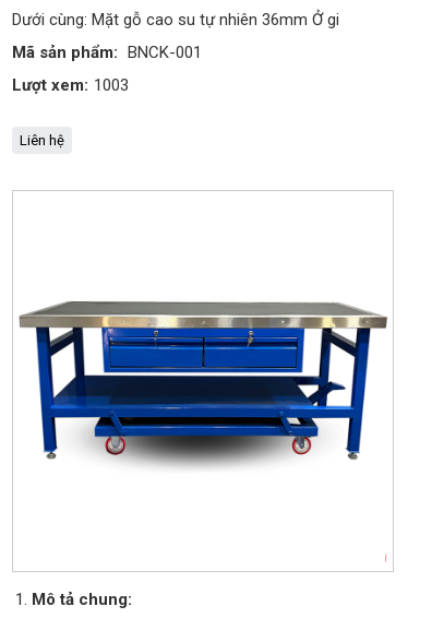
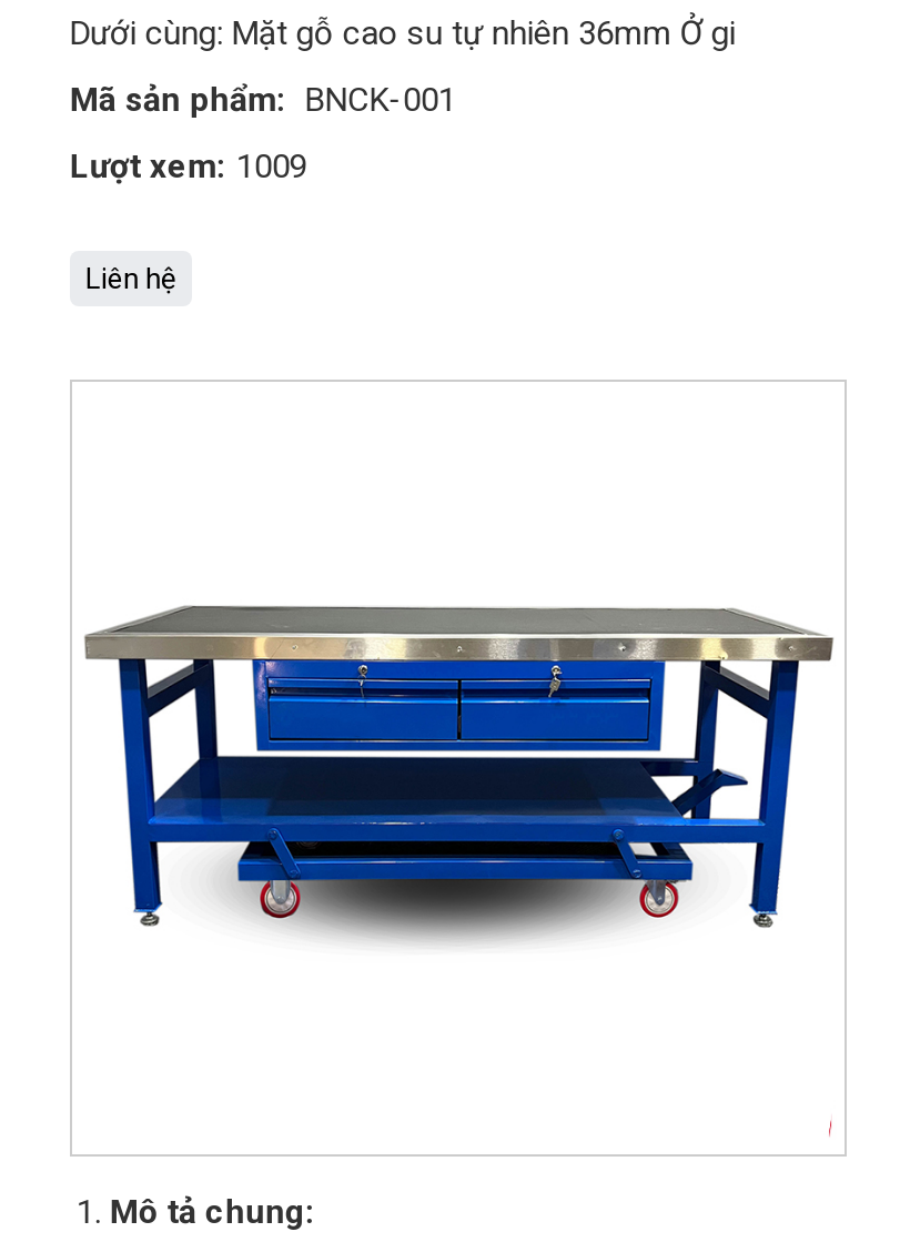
[12,75,129,95] Lượt xem: 1003 -> [70,147,307,186] Lượt xem: 1009

